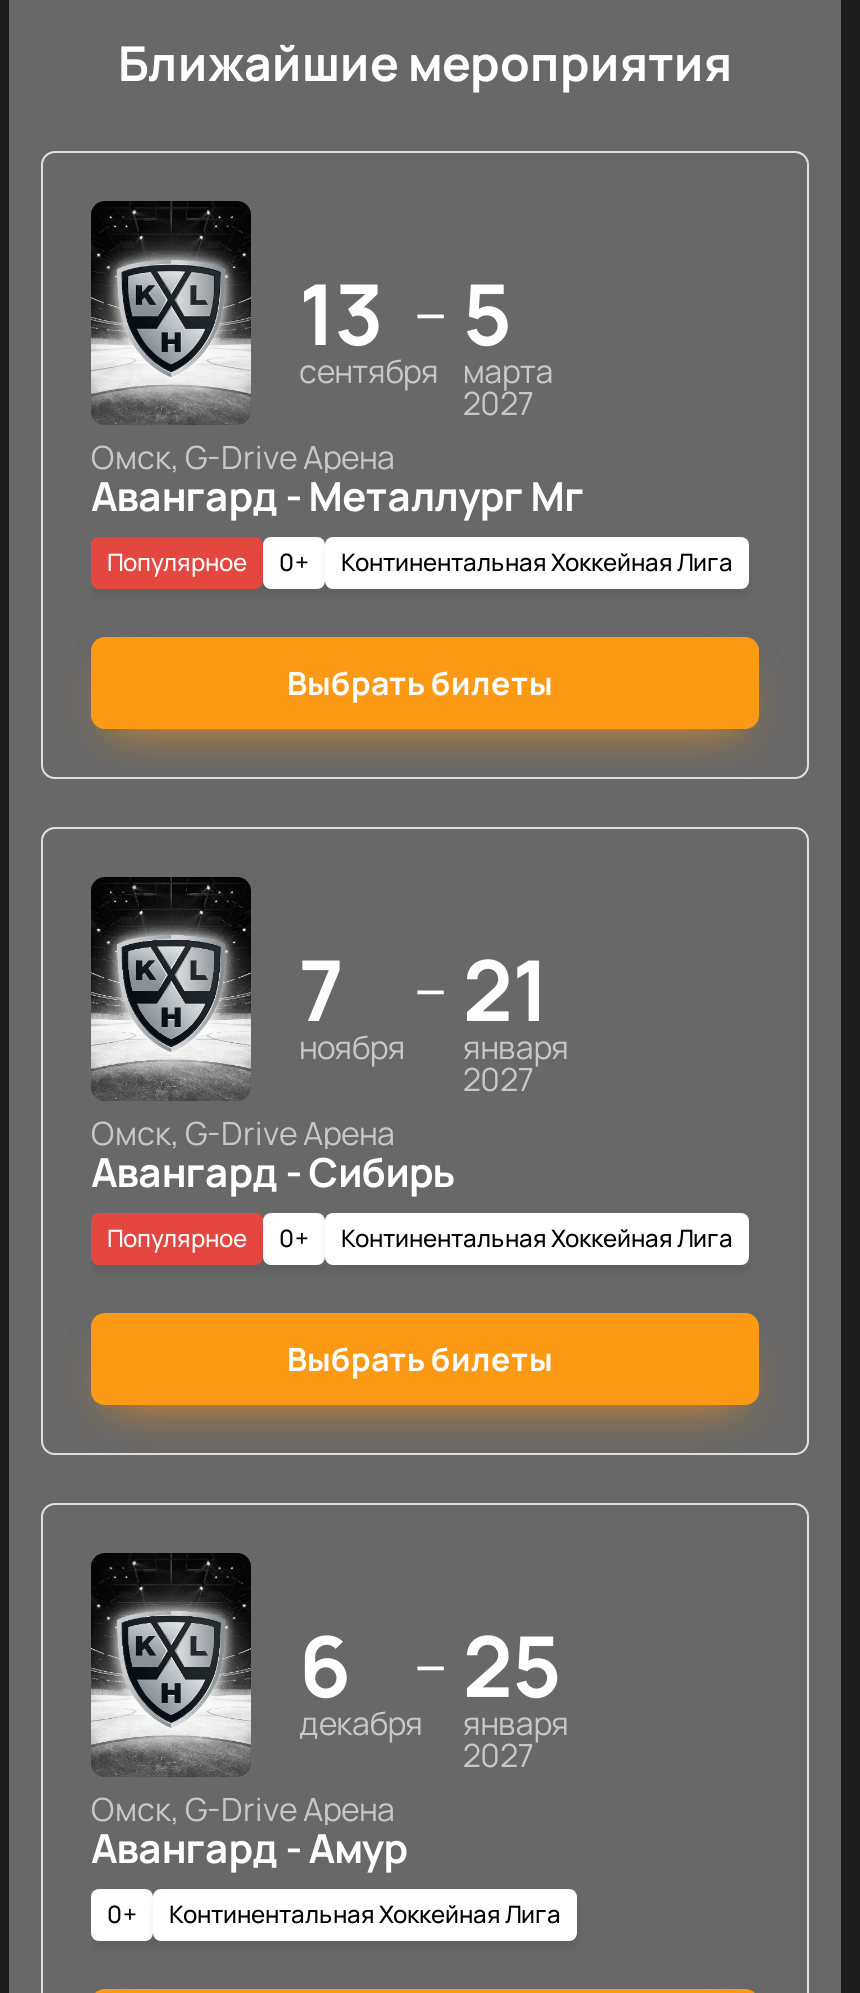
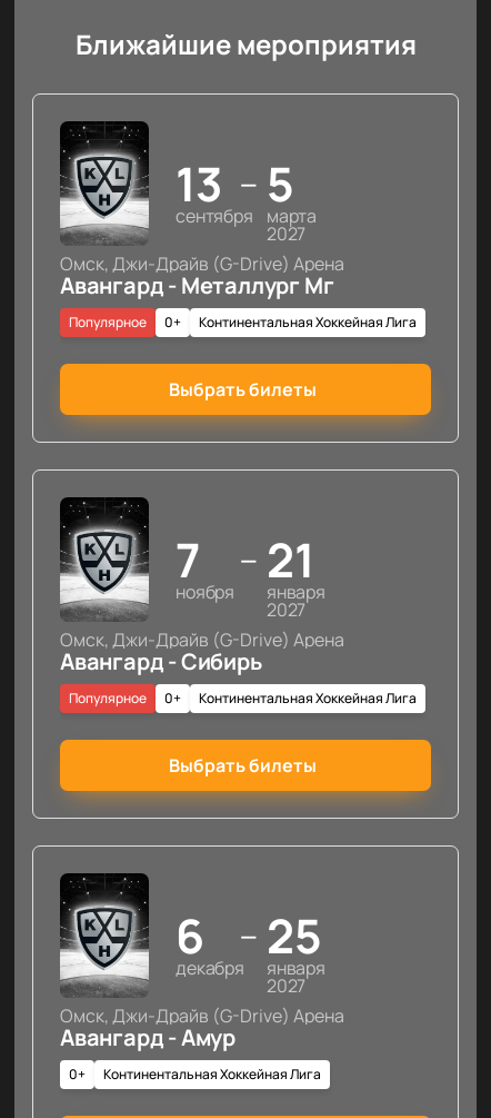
[91,436,395,480] Омск, G-Drive Арена -> [60,252,344,276] Омск, Джи-Драйв (G-Drive) Арена
[91,1112,395,1156] Омск, G-Drive Арена -> [60,628,344,652] Омск, Джи-Драйв (G-Drive) Арена
[91,1788,395,1832] Омск, G-Drive Арена -> [60,1004,344,1028] Омск, Джи-Драйв (G-Drive) Арена

